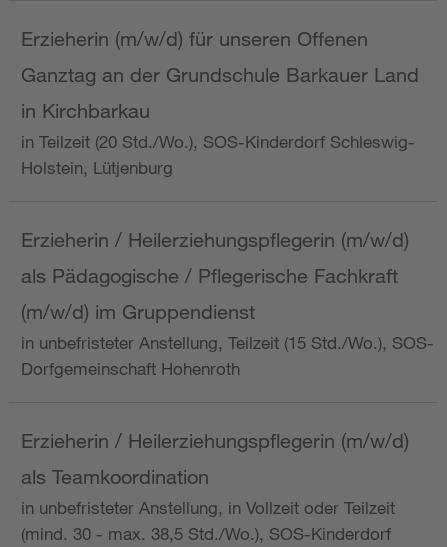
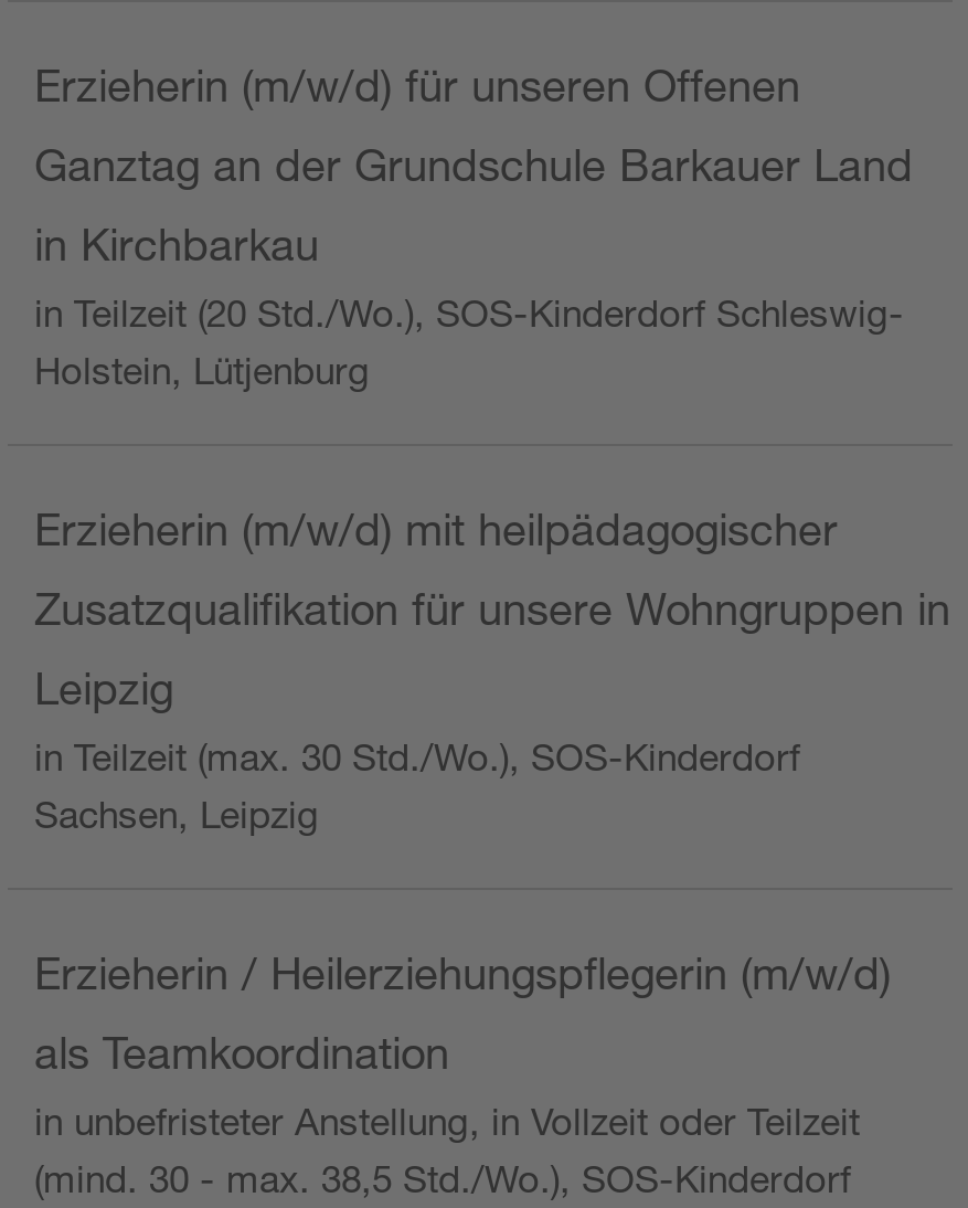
[21,228,409,251] Erzieherin / Heilerziehungspflegerin (m/w/d) -> [34,504,838,555] Erzieherin (m/w/d) mit heilpädagogischer
[21,264,398,287] als Pädagogische / Pflegerische Fachkraft -> [34,583,950,634] Zusatzqualifikation für unsere Wohngruppen in
[21,300,434,379] (m/w/d) im Gruppendienst | in unbefristeter Anstellung, Teilzeit (15 Std./Wo.), SOS- | Dorfgemeinschaft Hohenroth -> [34,663,800,837] Leipzig | in Teilzeit (max. 30 Std./Wo.), SOS-Kinderdorf | Sachsen, Leipzig

